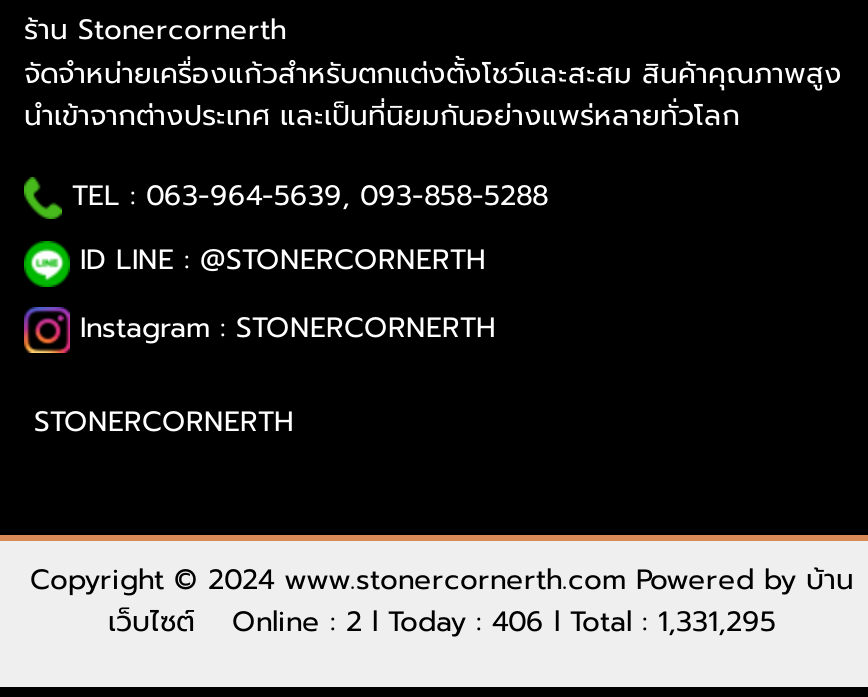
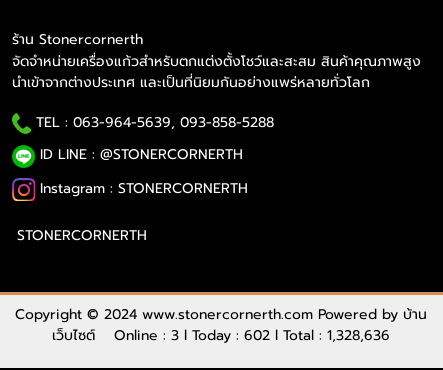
[232,600,776,642] Online : 2 l Today : 406 l Total : 1,331,295 -> [114,324,390,345] Online : 3 l Today : 602 l Total : 1,328,636

